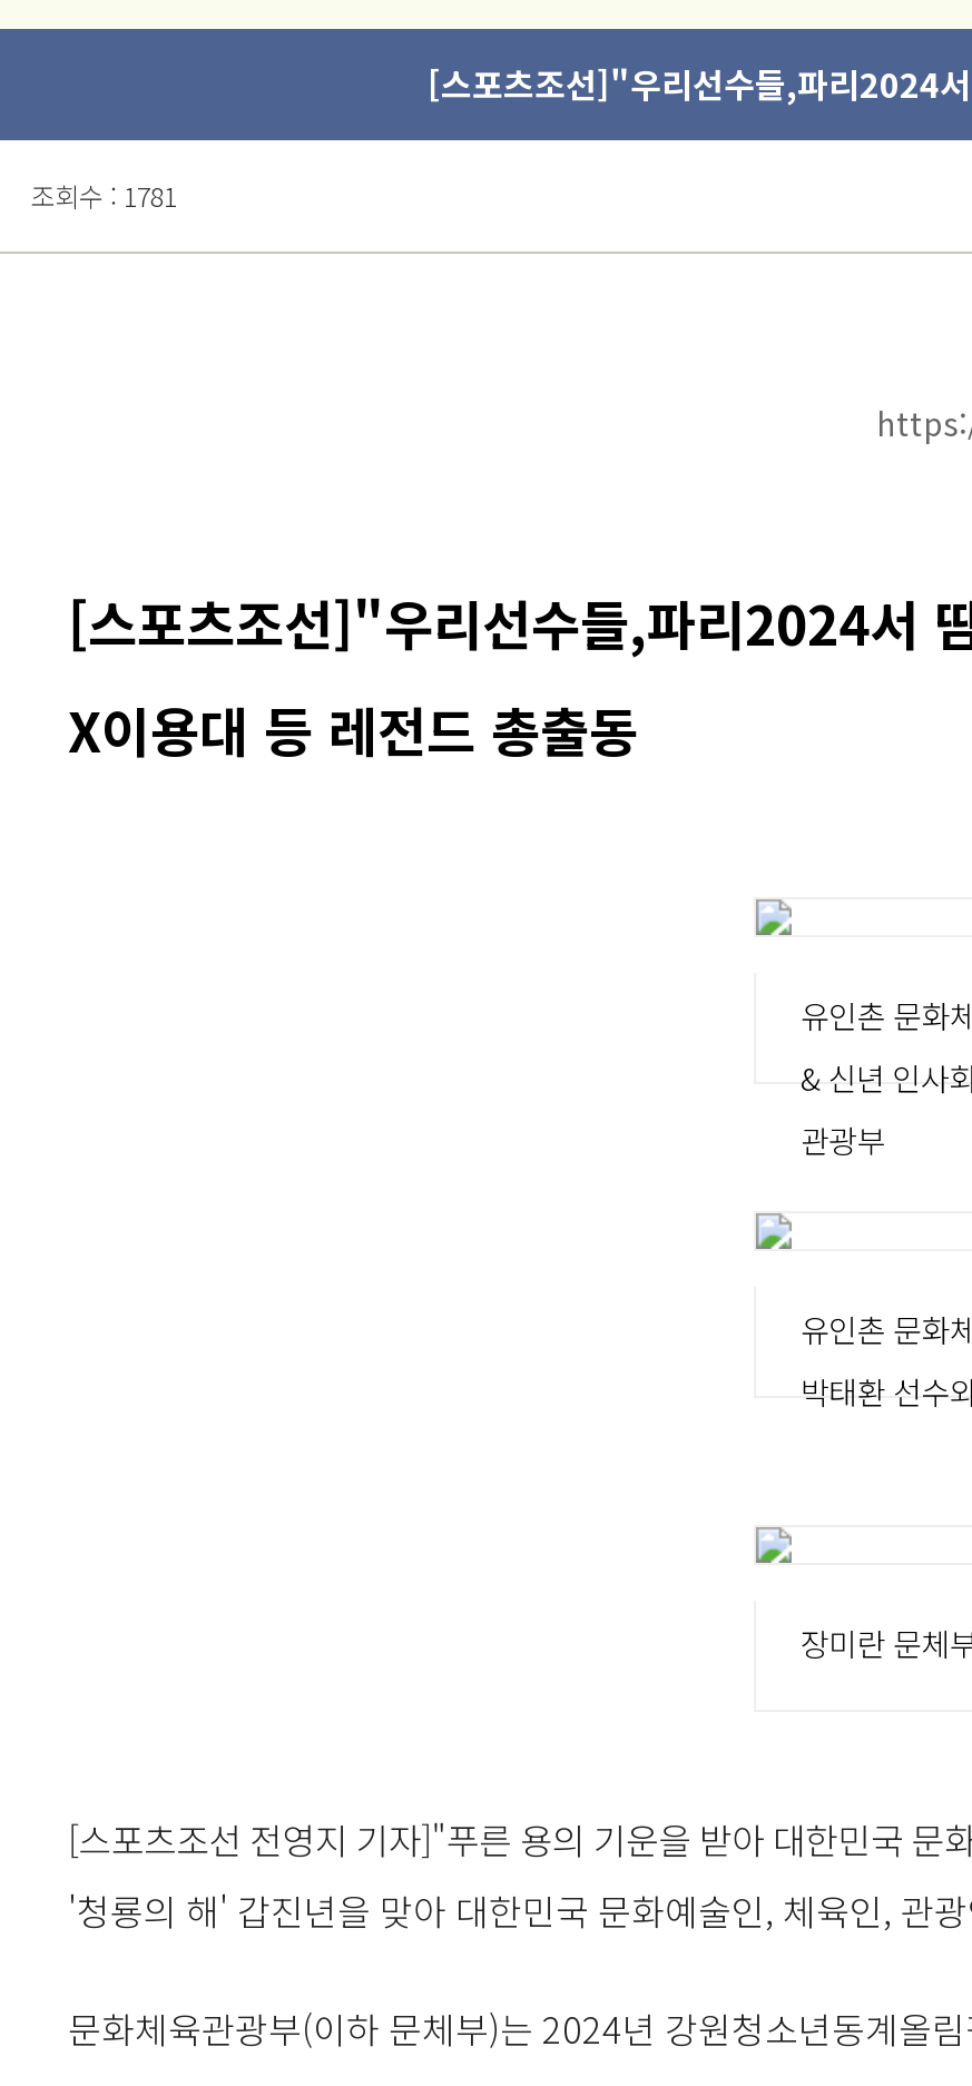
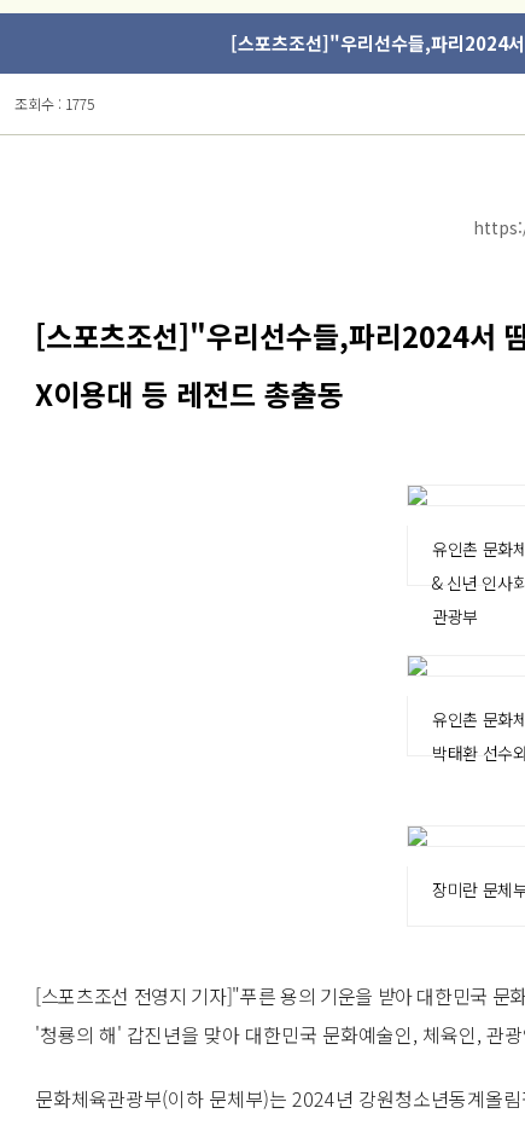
[30,176,177,214] 조회수 : 1781 -> [14,93,94,114] 조회수 : 1775

